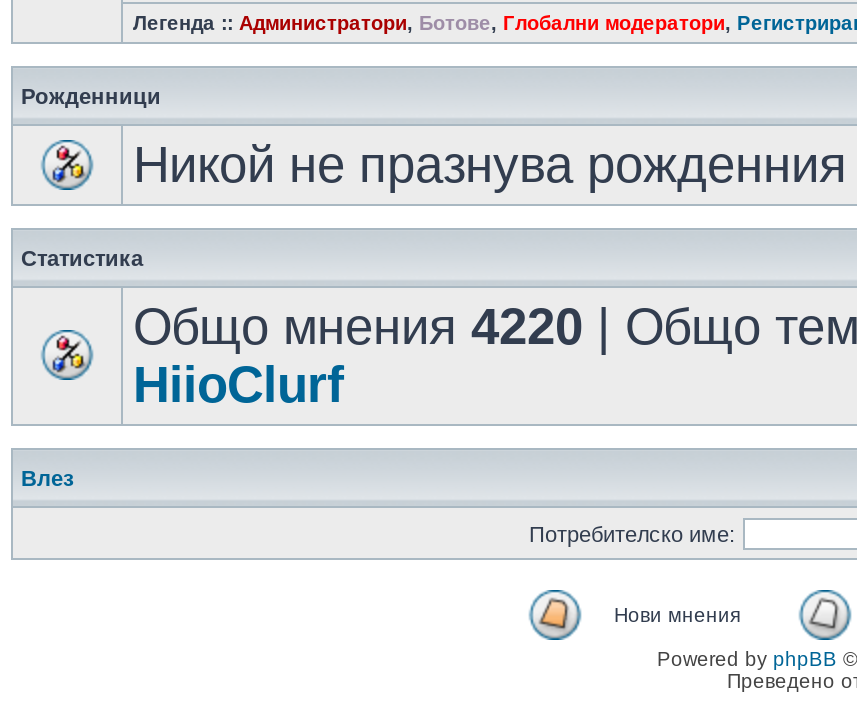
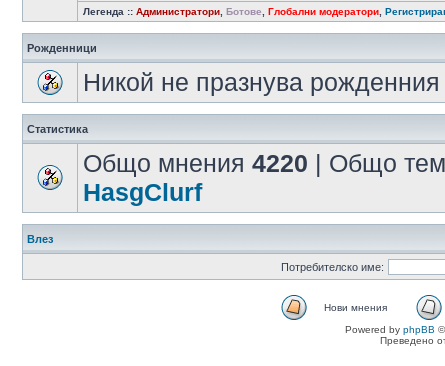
[133,356,343,412] HiioClurf -> [83,178,202,206] HasgClurf

